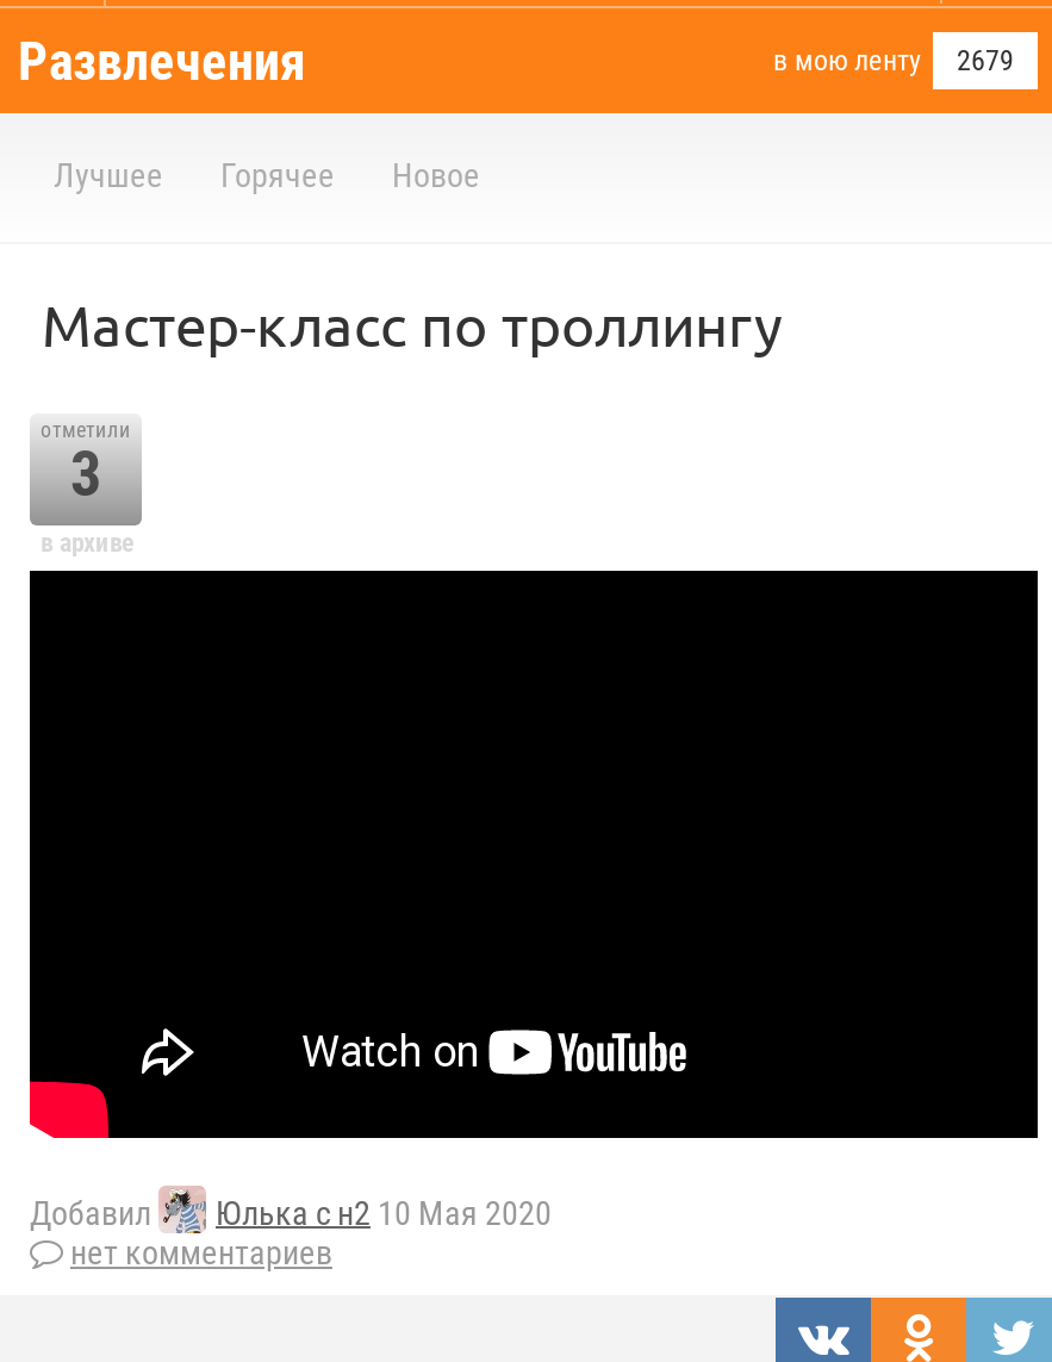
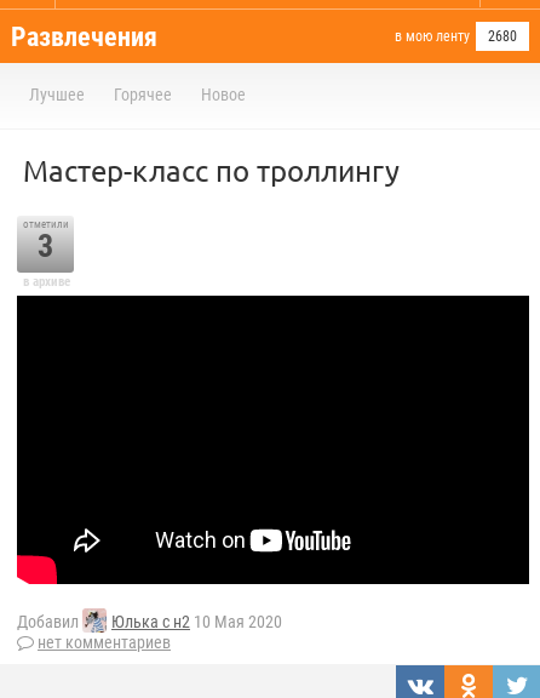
[773,44,1014,77] в мою ленту 2679 -> [395,28,517,45] в мою ленту 2680

